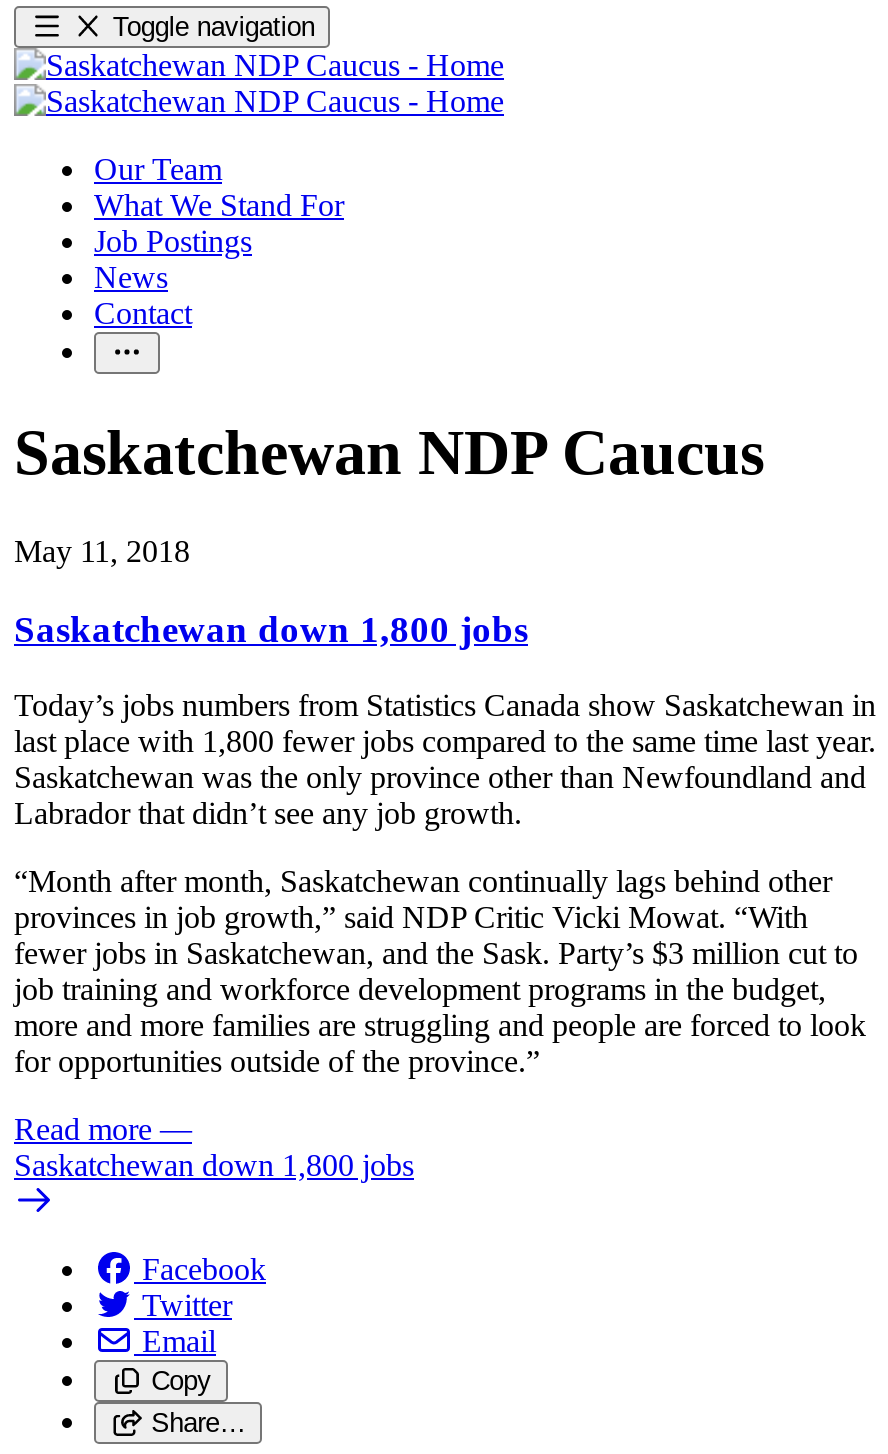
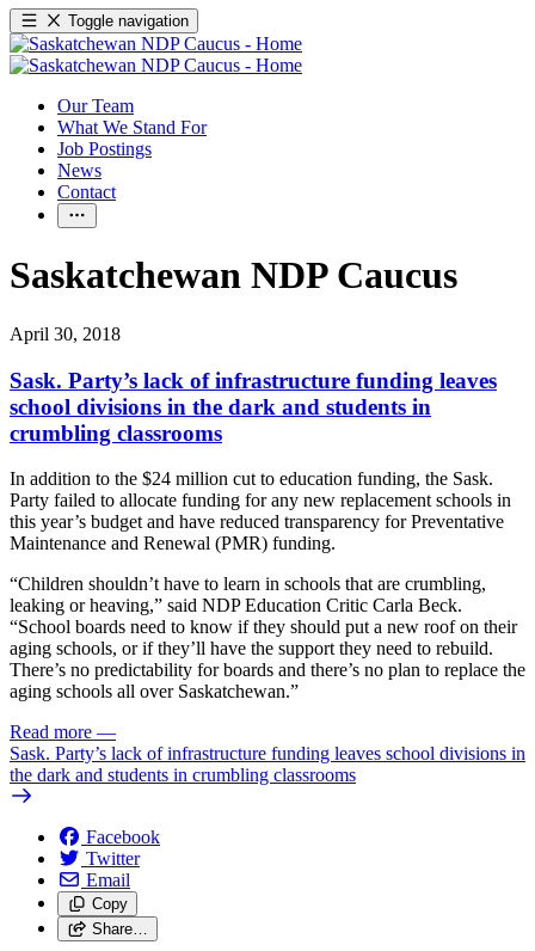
[14,534,190,568] May 11, 2018 -> [10,324,121,344] April 30, 2018
[14,607,528,649] Saskatchewan down 1,800 jobs -> [10,367,497,445] Sask. Party’s lack of infrastructure funding leaves | school divisions in the dark and students in | crumbling classrooms
[14,689,876,831] Today’s jobs numbers from Statistics Canada show Saskatchewan in | last place with 1,800 fewer jobs compared to the same time last year. | Saskatchewan was the only province other than Newfoundland and | Labrador that didn’t see any job growth. -> [10,469,511,554] In addition to the $24 million cut to education funding, the Sask. | Party failed to allocate funding for any new replacement schools in | this year’s budget and have reduced transparency for Preventative | Maintenance and Renewal (PMR) funding.
[14,865,866,1079] “Month after month, Saskatchewan continually lags behind other | provinces in job growth,” said NDP Critic Vicki Mowat. “With | fewer jobs in Saskatchewan, and the Sask. Party’s $3 million cut to | job training and workforce development programs in the budget, | more and more families are struggling and people are forced to look | for opportunities outside of the province.” -> [10,574,525,702] “Children shouldn’t have to learn in schools that are crumbling, | leaking or heaving,” said NDP Education Critic Carla Beck. | “School boards need to know if they should put a new roof on their | aging schools, or if they’ll have the support they need to rebuild. | There’s no predictability for boards and there’s no plan to replace the | aging schools all over Saskatchewan.”
[14,1149,414,1183] Saskatchewan down 1,800 jobs -> [10,743,525,785] Sask. Party’s lack of infrastructure funding leaves school divisions in | the dark and students in crumbling classrooms

